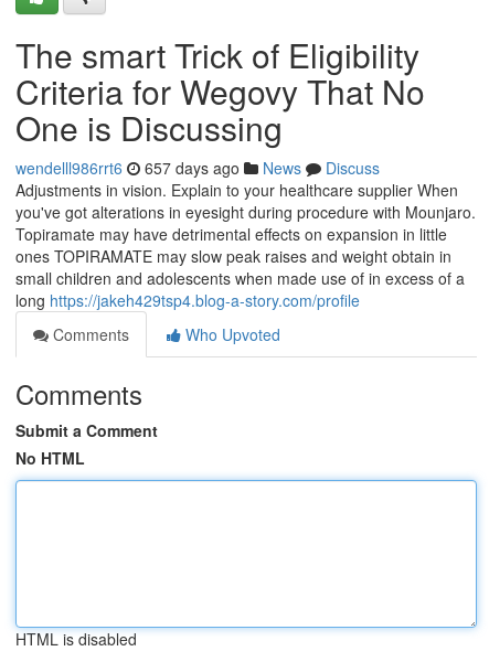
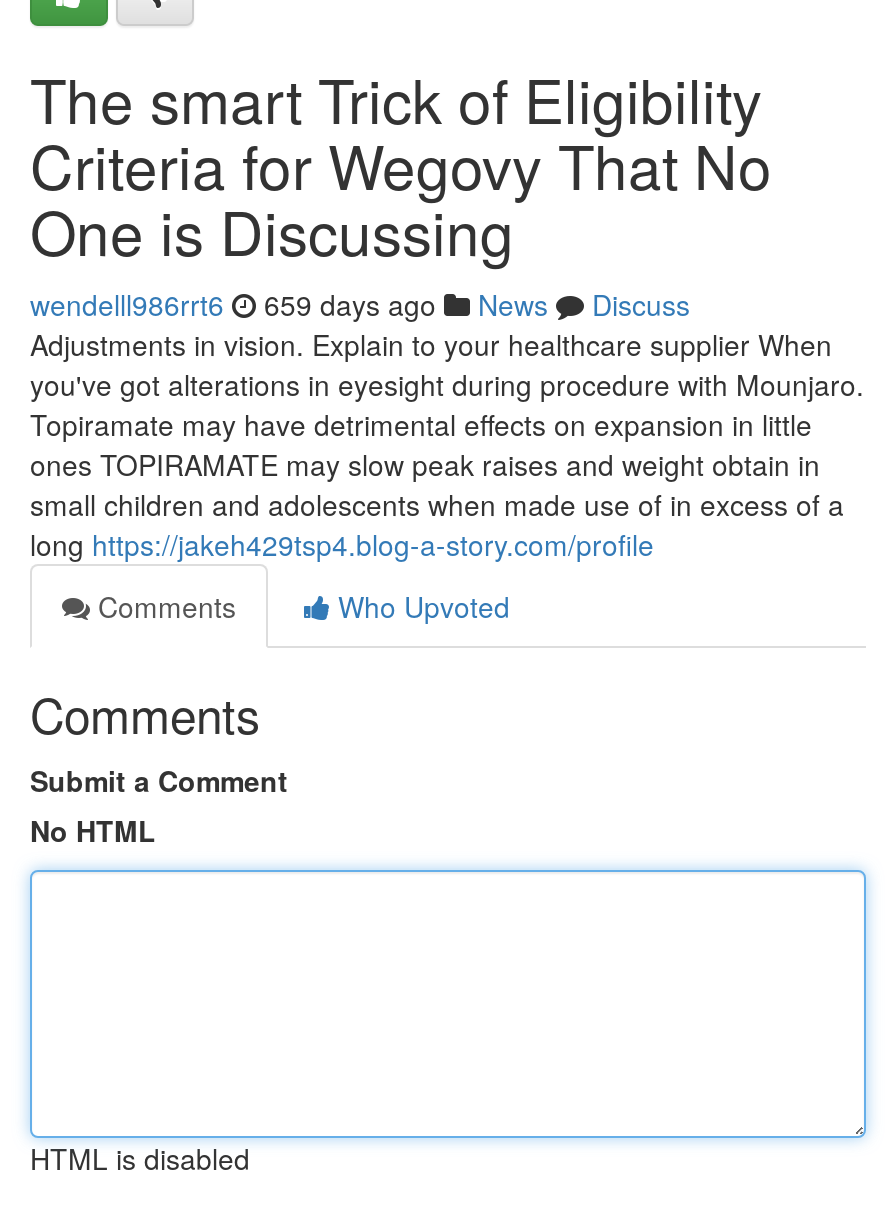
[15,157,380,179] wendelll986rrt6 657 days ago News Discuss -> [30,284,690,324] wendelll986rrt6 659 days ago News Discuss

